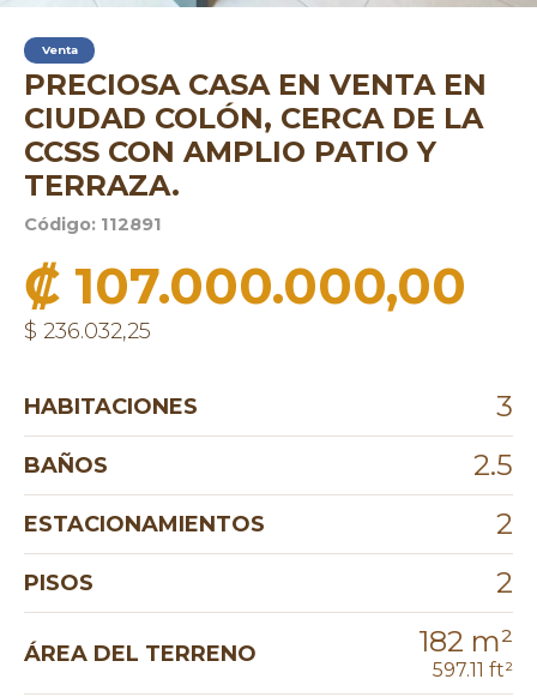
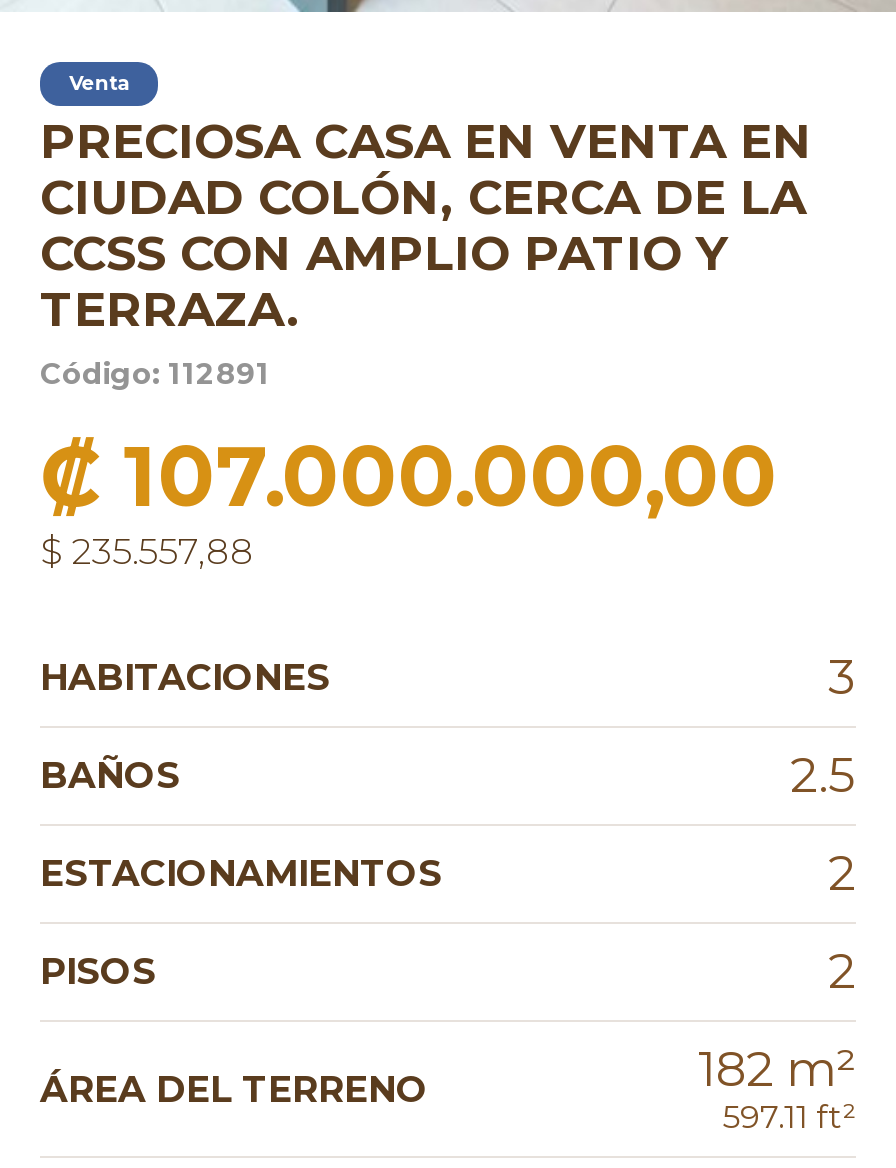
[24,318,151,345] $ 236.032,25 -> [40,531,254,575] $ 235.557,88

